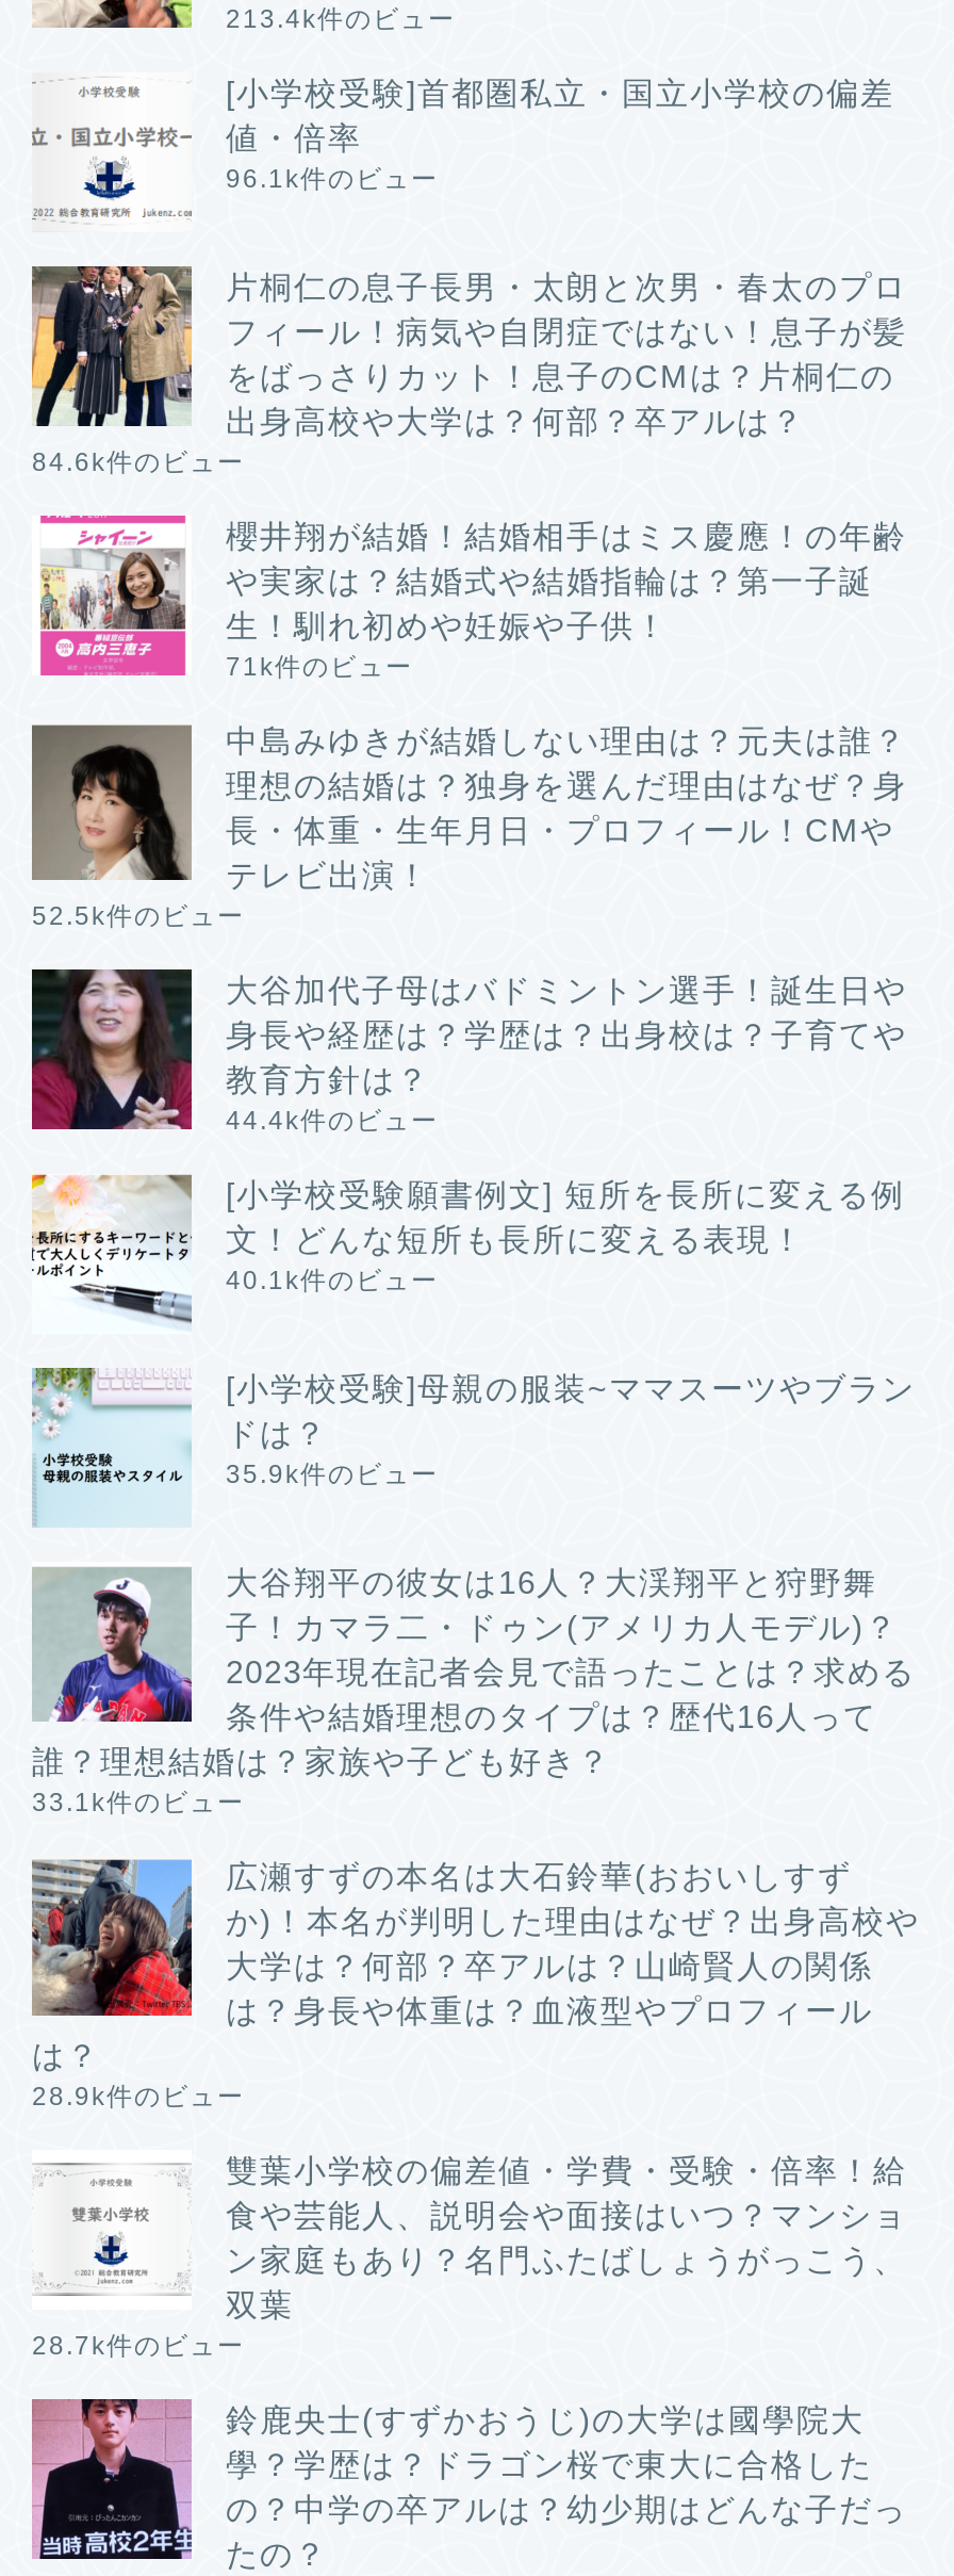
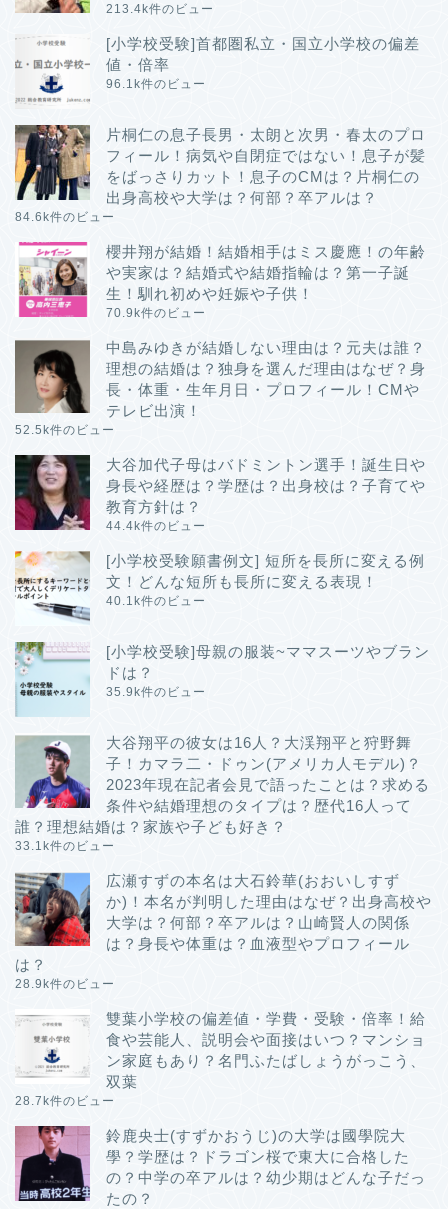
[226,651,413,681] 71k件のビュー -> [106,306,206,320] 70.9k件のビュー

